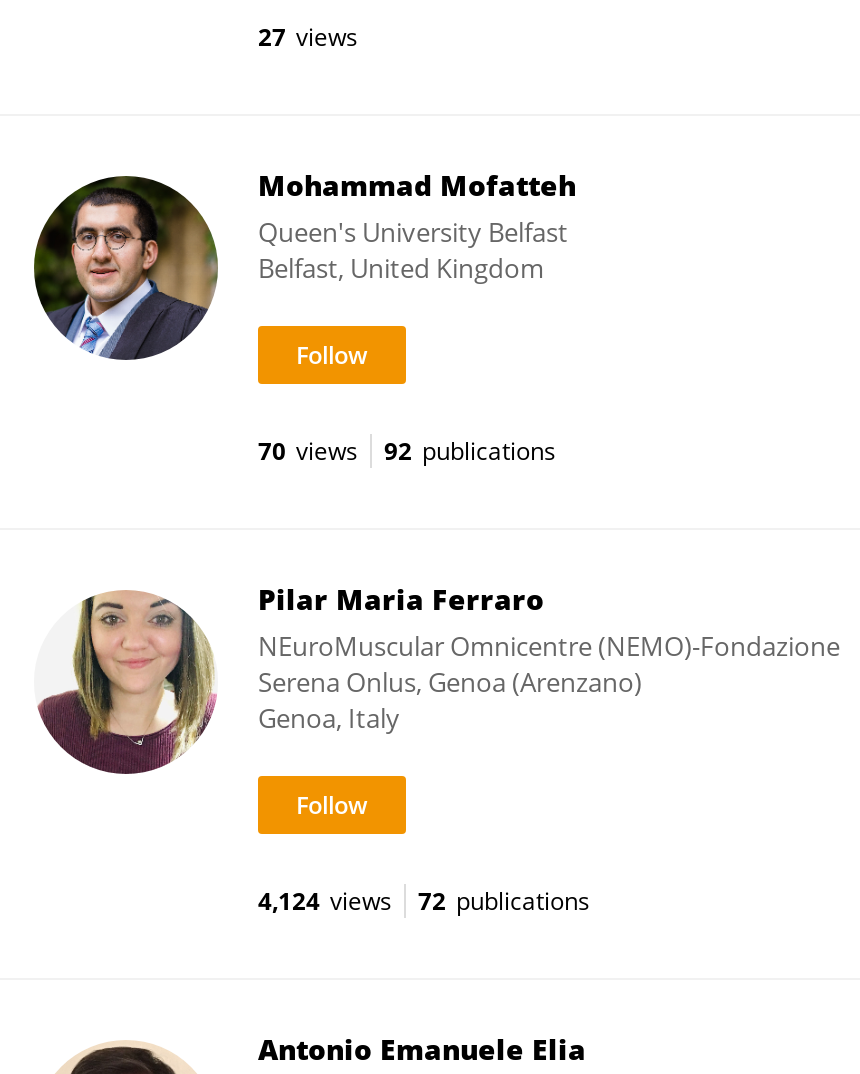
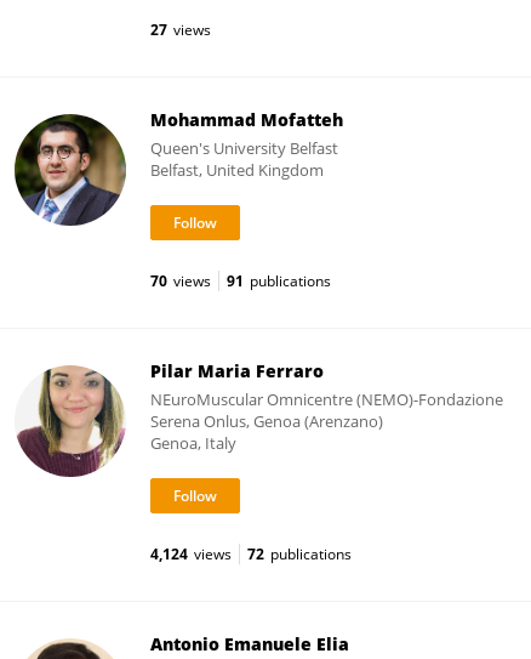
[384,434,556,468] 92 publications -> [227,271,331,291] 91 publications

